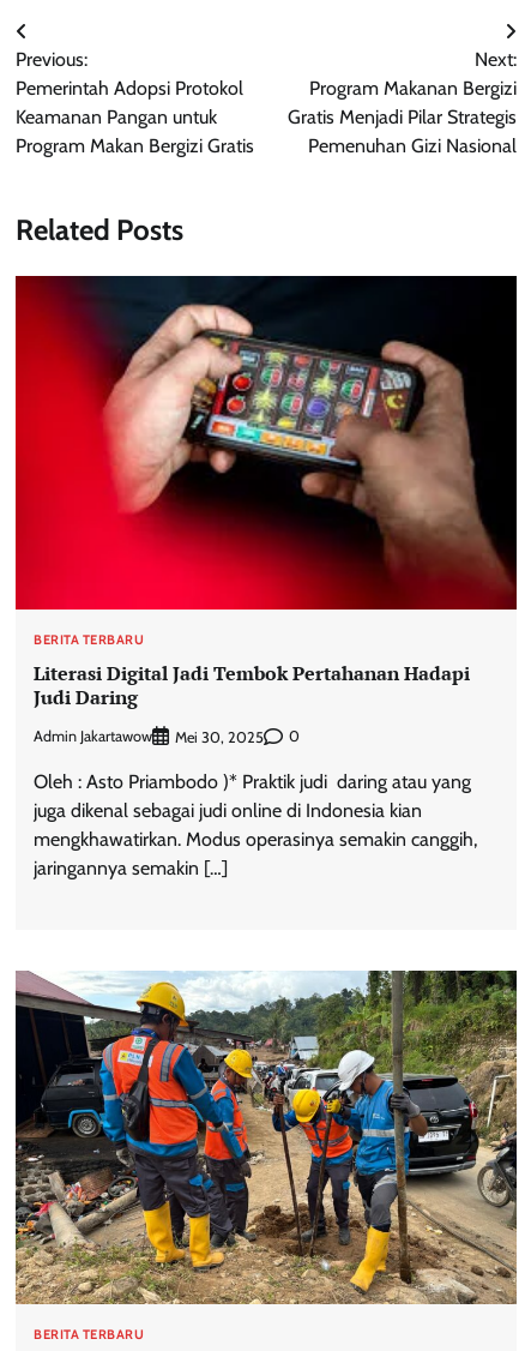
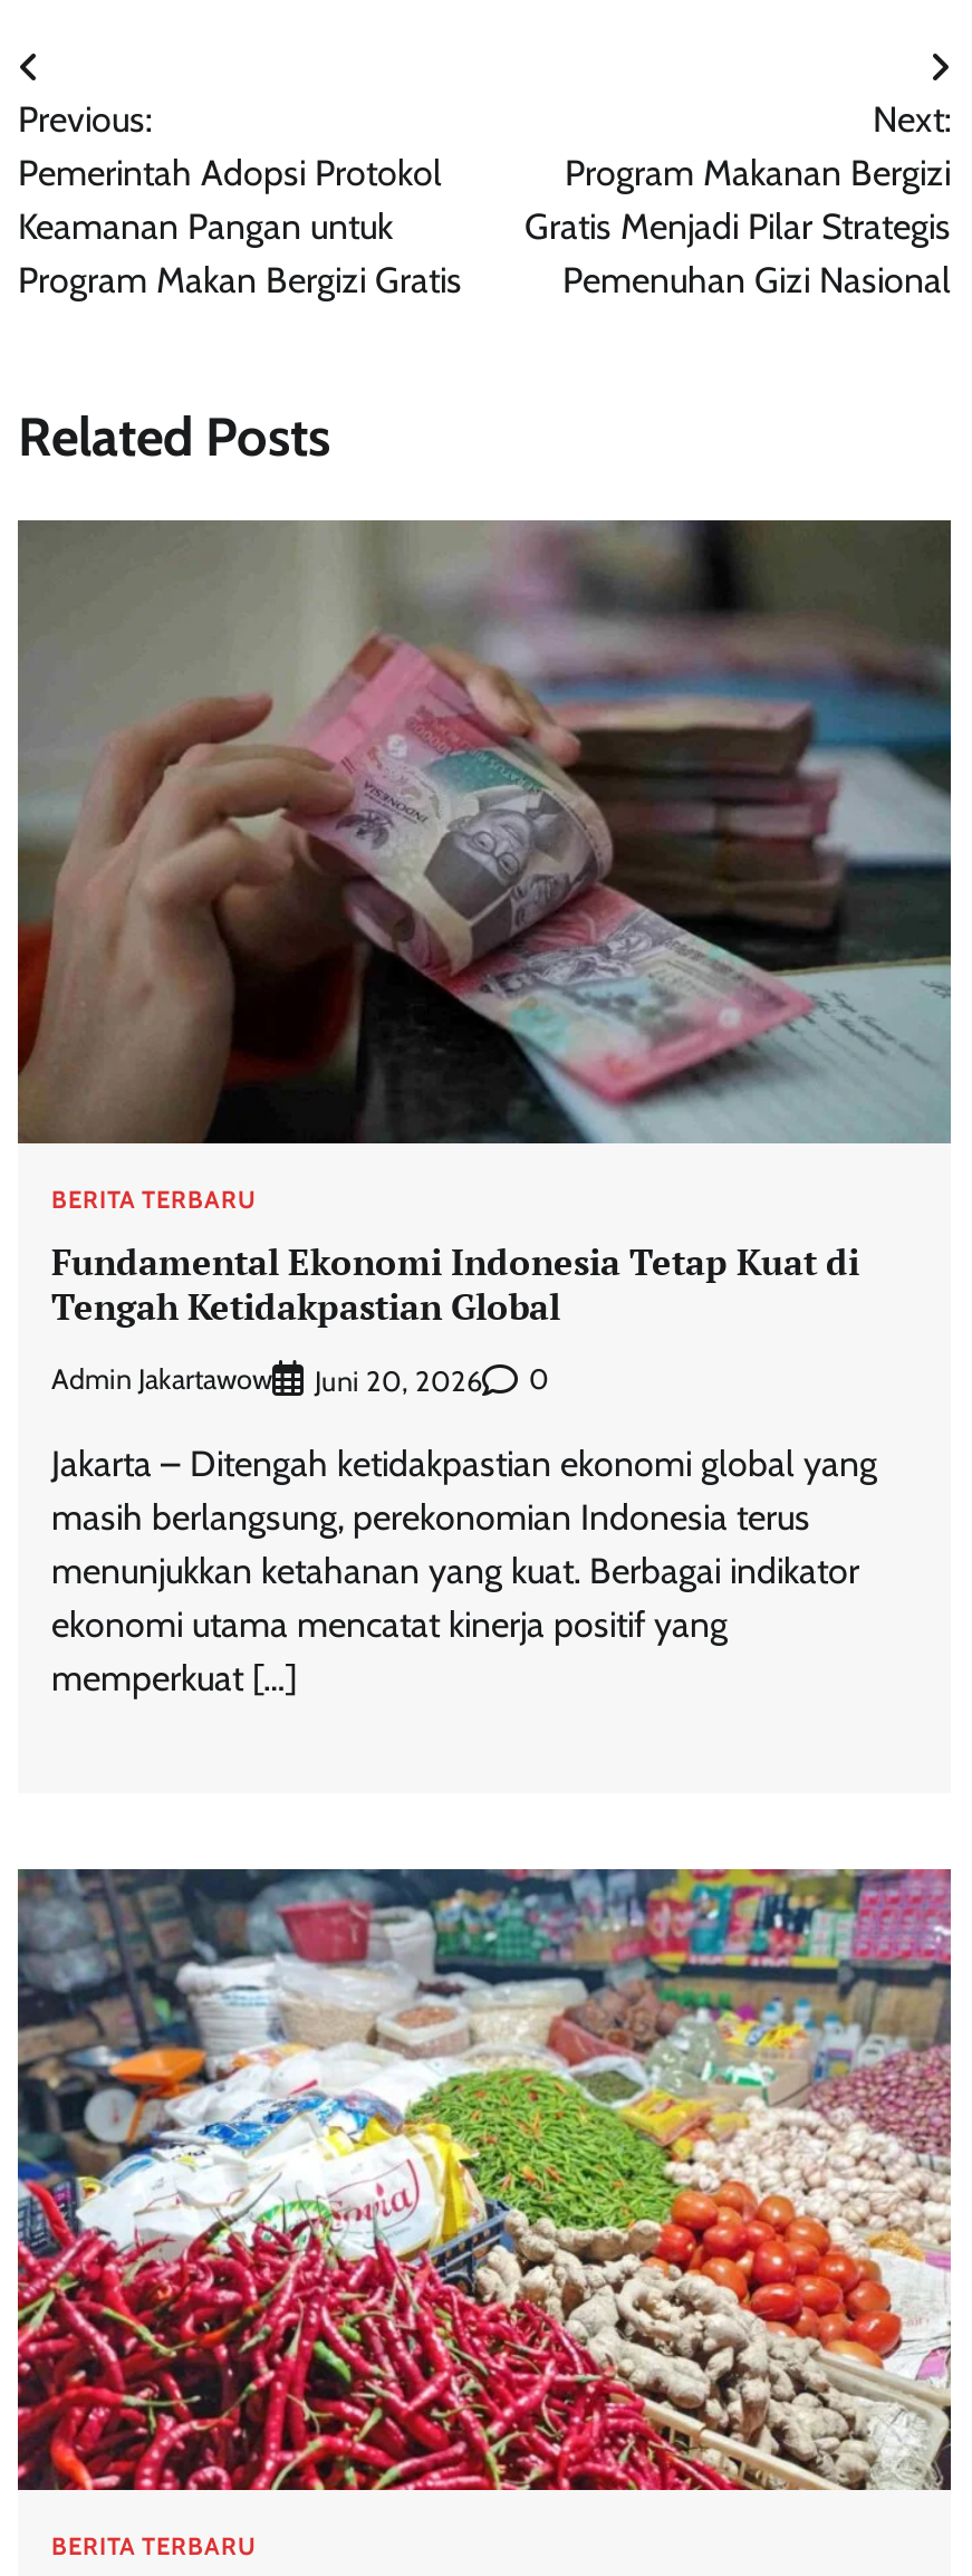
[14,275,518,611] [image] -> [16,519,953,1147] [image]
[34,660,470,711] Literasi Digital Jadi Tembok Pertahanan Hadapi | Judi Daring -> [51,1238,859,1331] Fundamental Ekonomi Indonesia Tetap Kuat di | Tengah Ketidakpastian Global
[175,728,264,746] Mei 30, 2025 -> [315,1364,482,1397] Juni 20, 2026
[34,770,477,879] Oleh : Asto Priambodo )* Praktik judi daring atau yang | juga dikenal sebagai judi online di Indonesia kian | mengkhawatirkan. Modus operasinya semakin canggih, | jaringannya semakin […] -> [51,1442,877,1699] Jakarta – Ditengah ketidakpastian ekonomi global yang | masih berlangsung, perekonomian Indonesia terus | menunjukkan ketahanan yang kuat. Berbagai indikator | ekonomi utama mencatat kinerja positif yang | memperkuat […]
[14,969,518,1305] [image] -> [16,1868,953,2493] [image]

